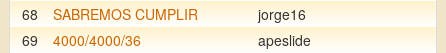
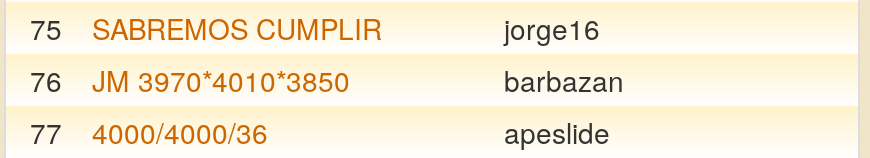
[22,4,198,24] 68 SABREMOS CUMPLIR -> [30,8,382,48] 75 SABREMOS CUMPLIR
[22,30,38,50] 69 -> [30,60,624,152] 76 | JM 3970*4010*3850 | barbazan | 77

